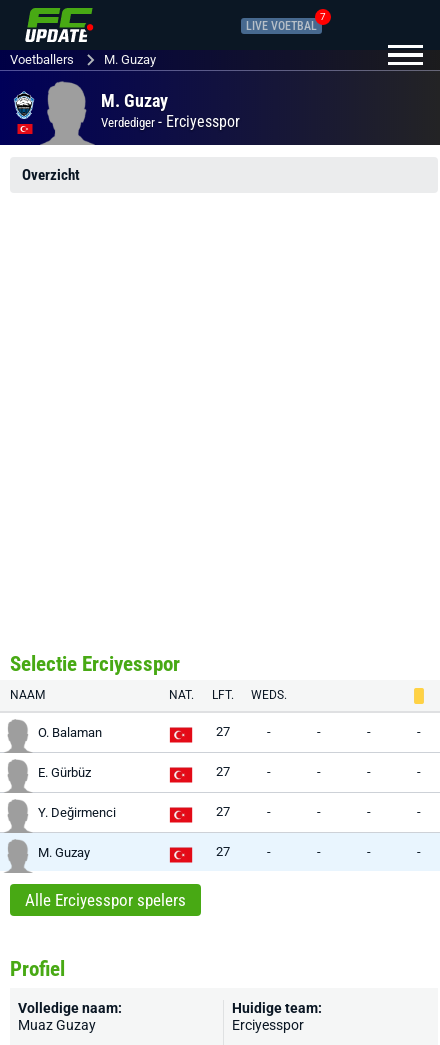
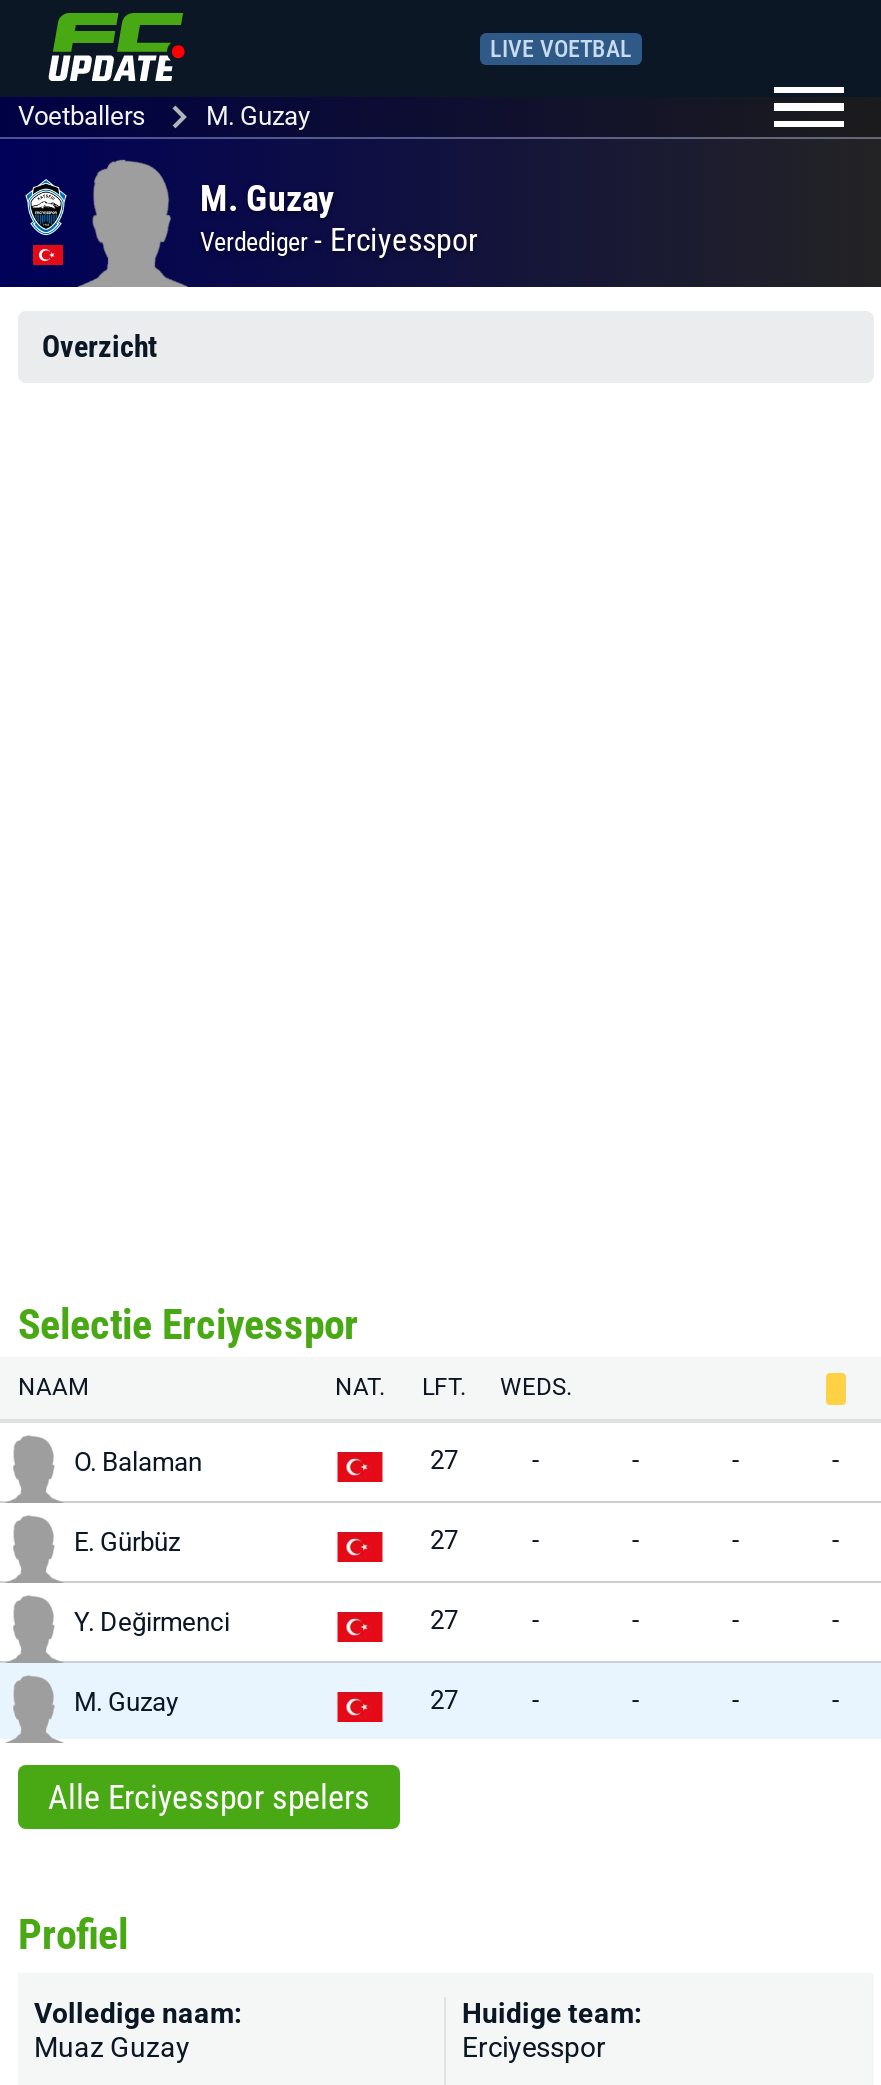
[320,10,326,21] 7 -> none

